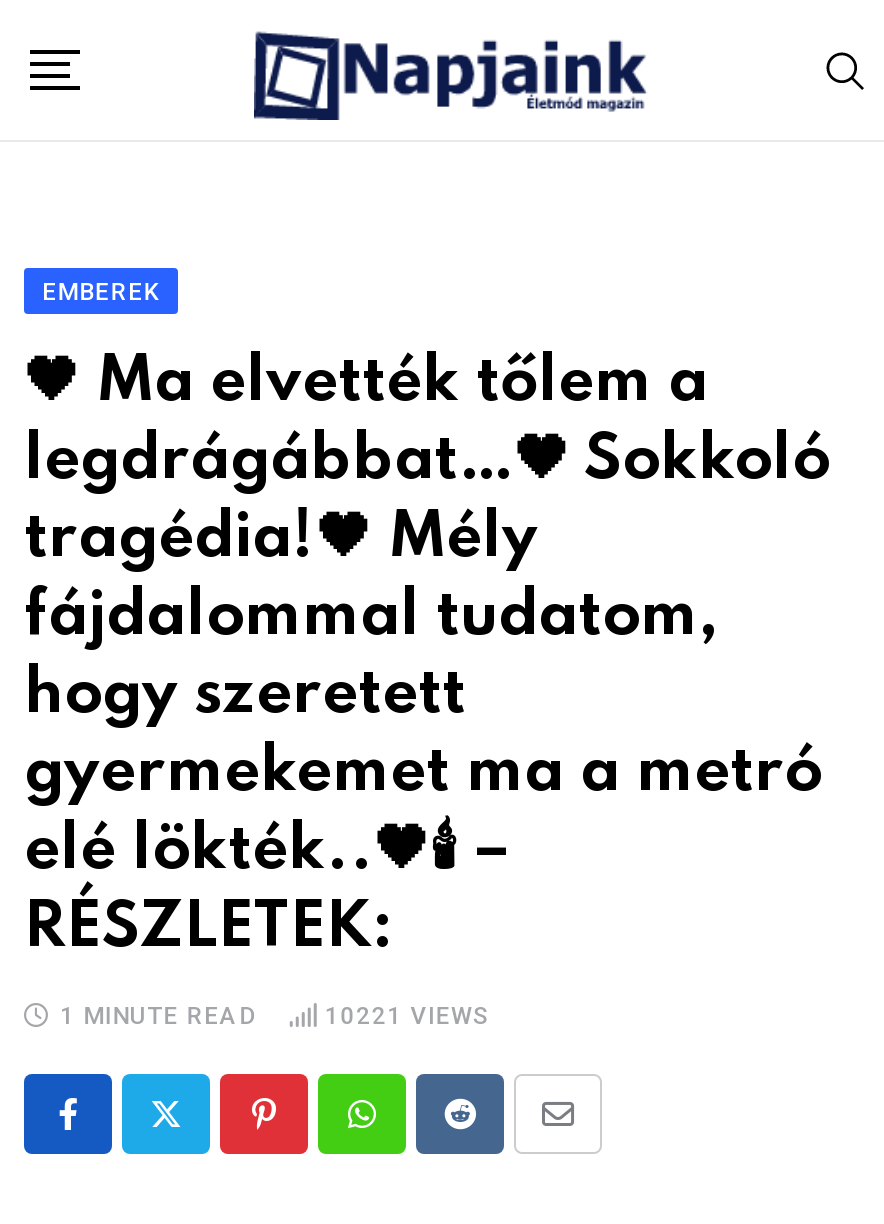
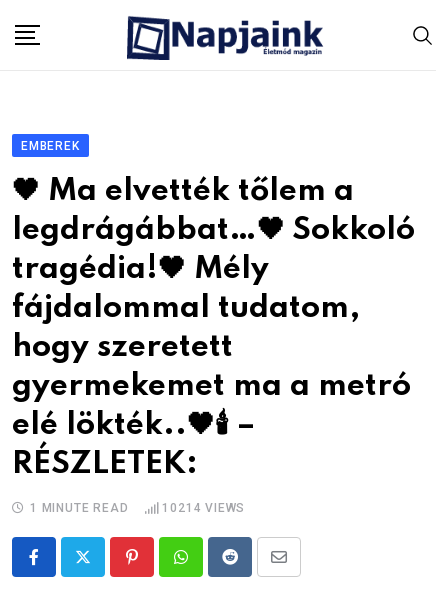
[325,1002,490,1030] 10221 VIEWS -> [162,501,245,515] 10214 VIEWS

